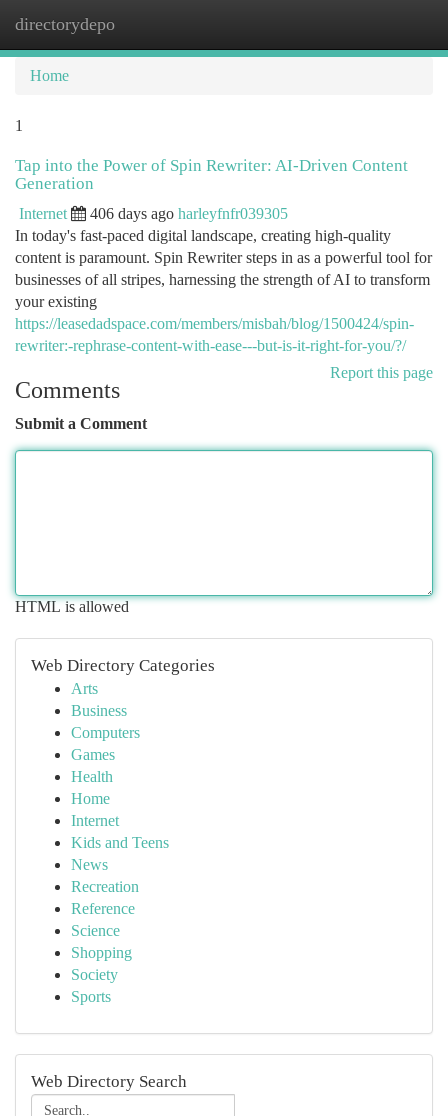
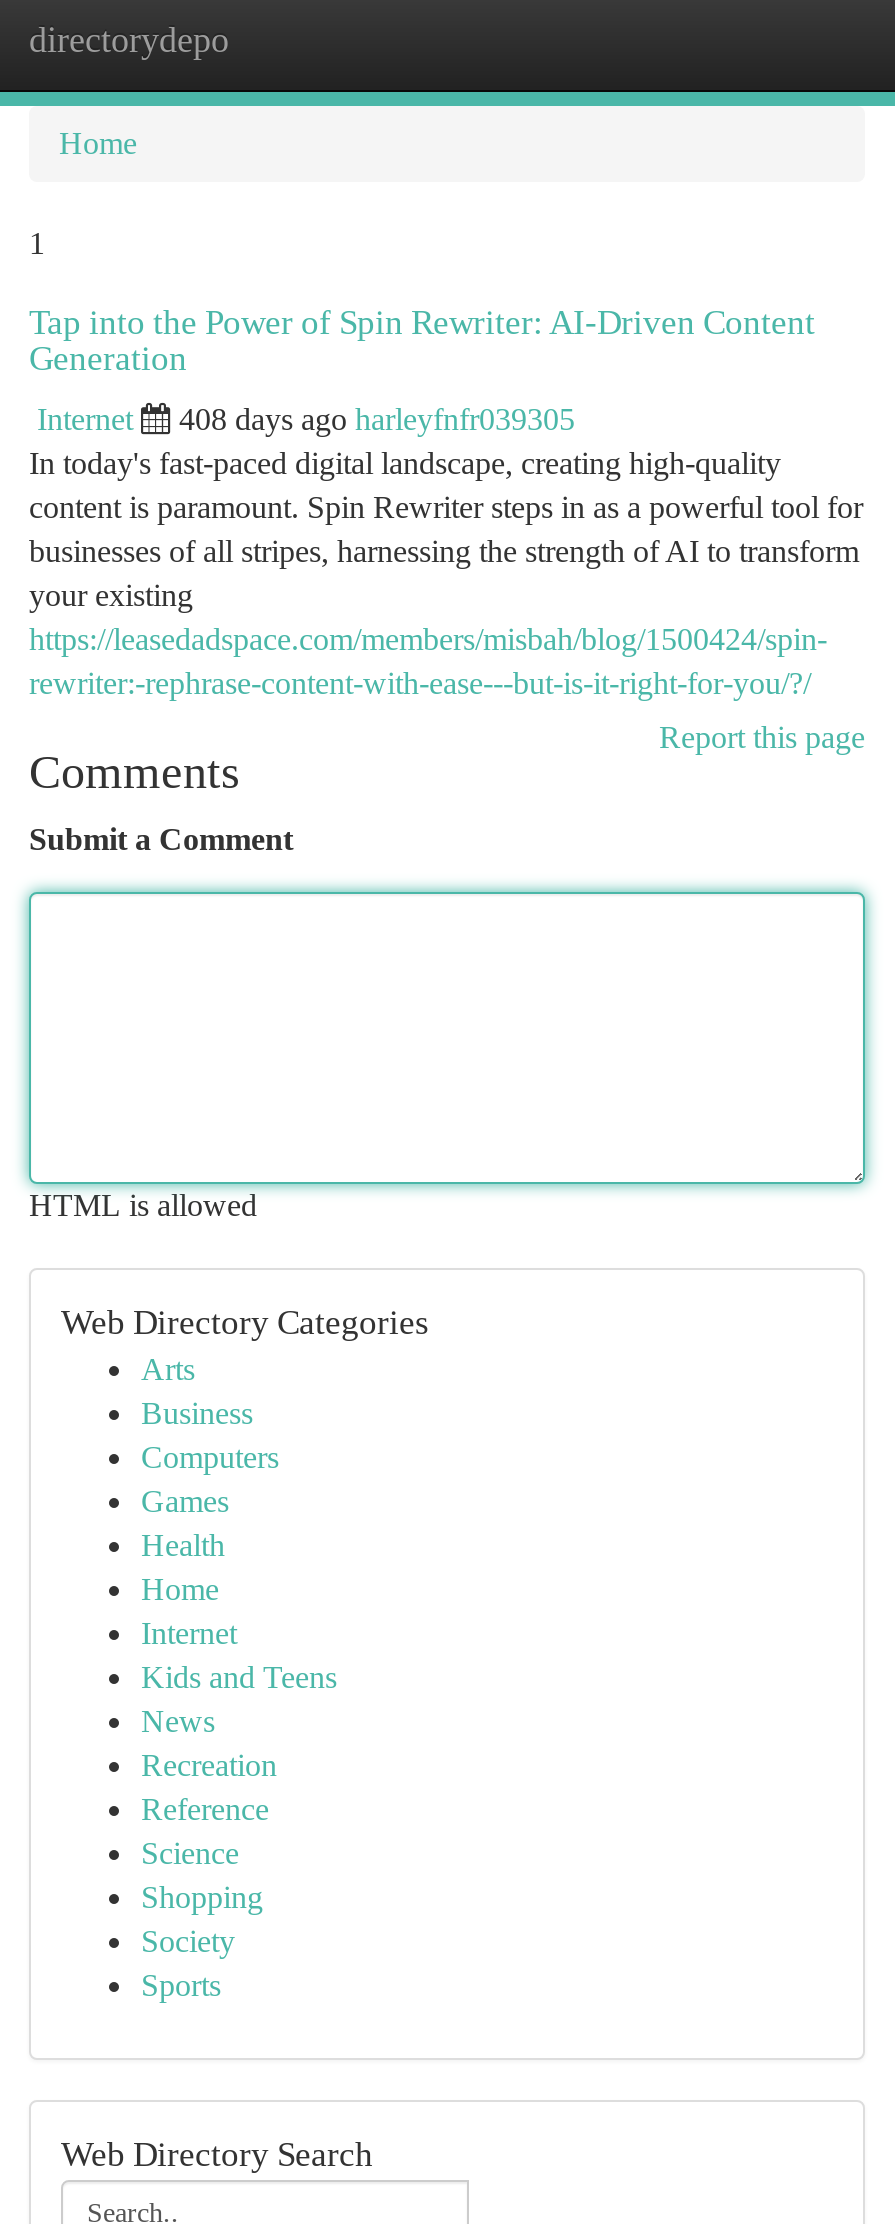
[90,205,288,222] 406 days ago harleyfnfr039305 -> [179,402,575,436] 408 days ago harleyfnfr039305

